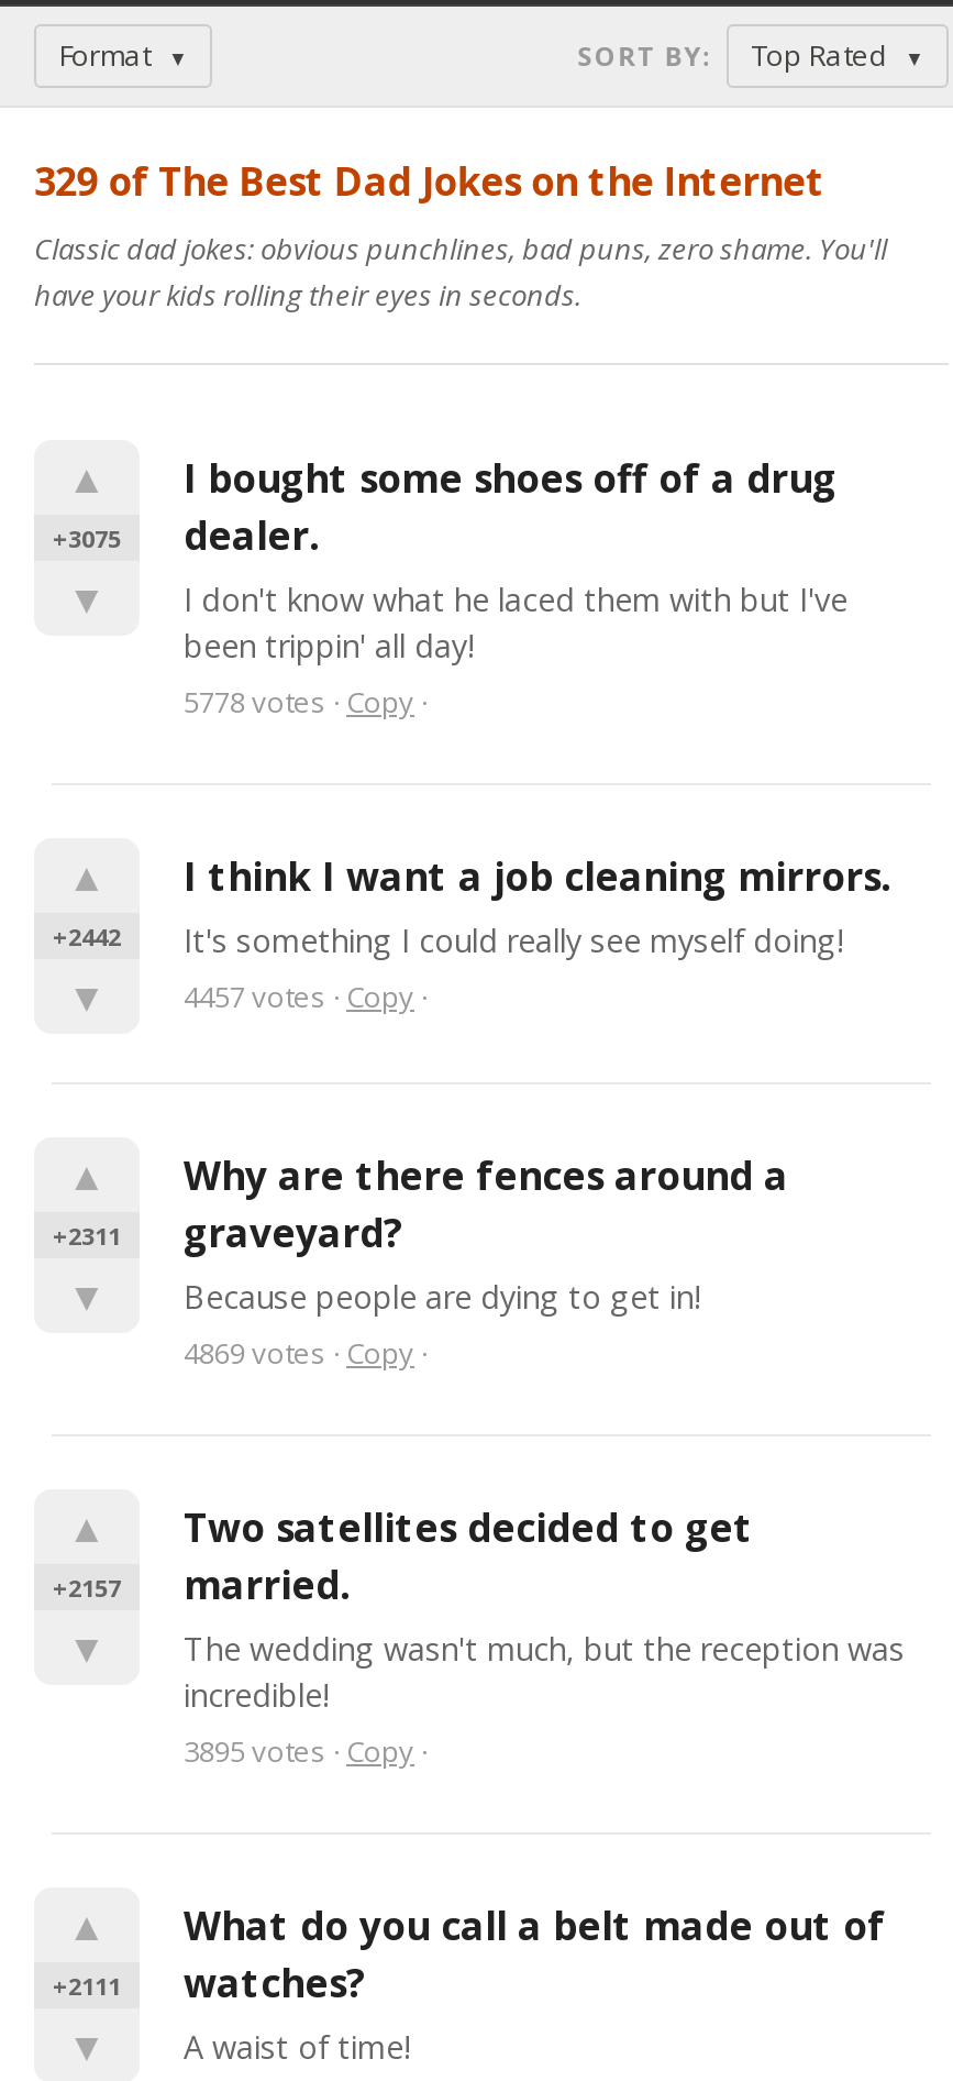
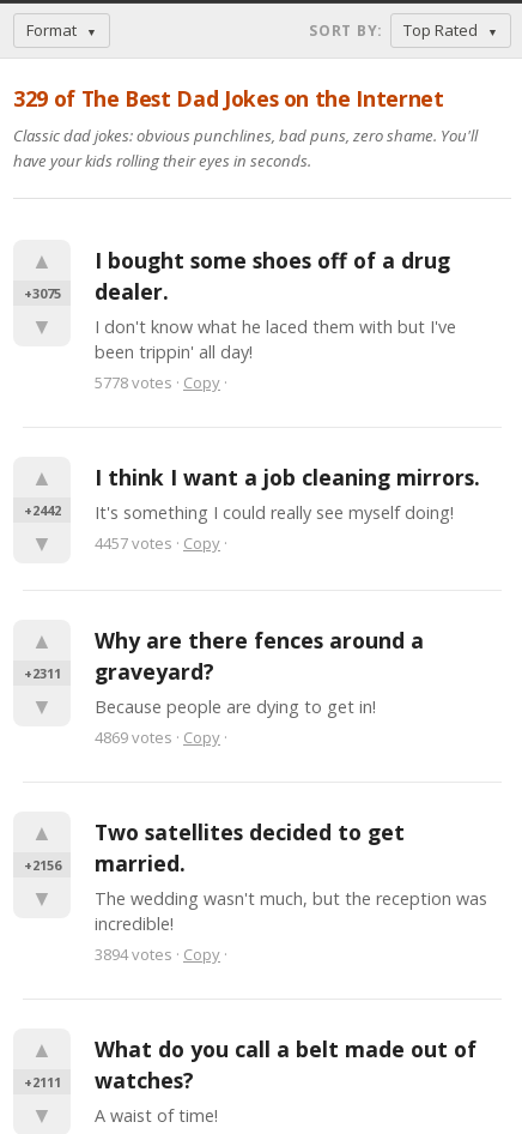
[53,1557,351,1610] +2157 married. -> [23,849,186,877] +2156 married.
[184,1731,428,1771] 3895 votes · Copy · -> [95,943,227,965] 3894 votes · Copy ·

